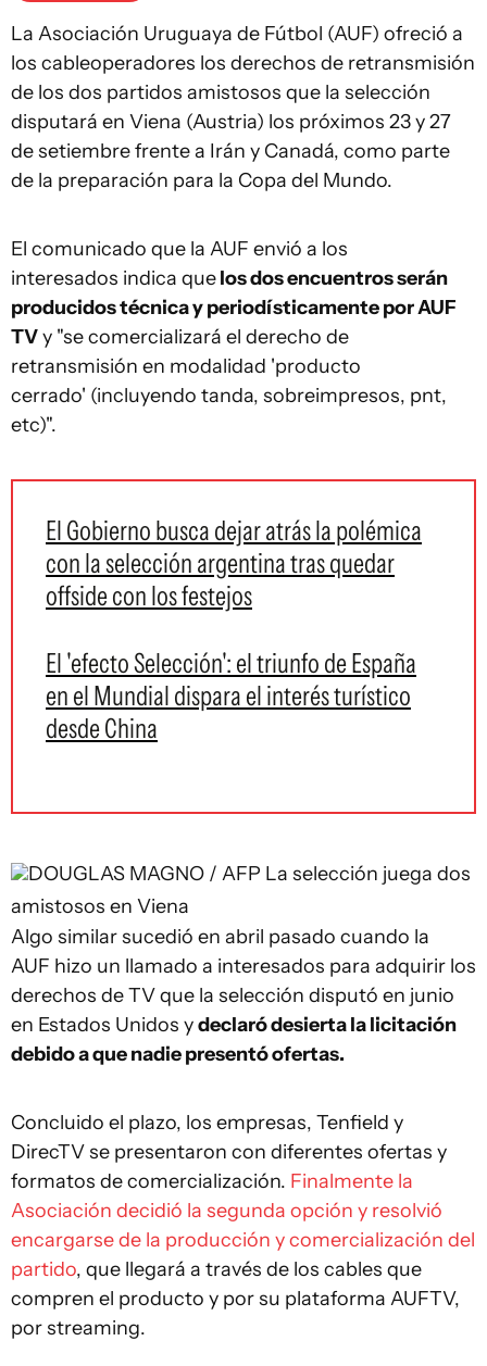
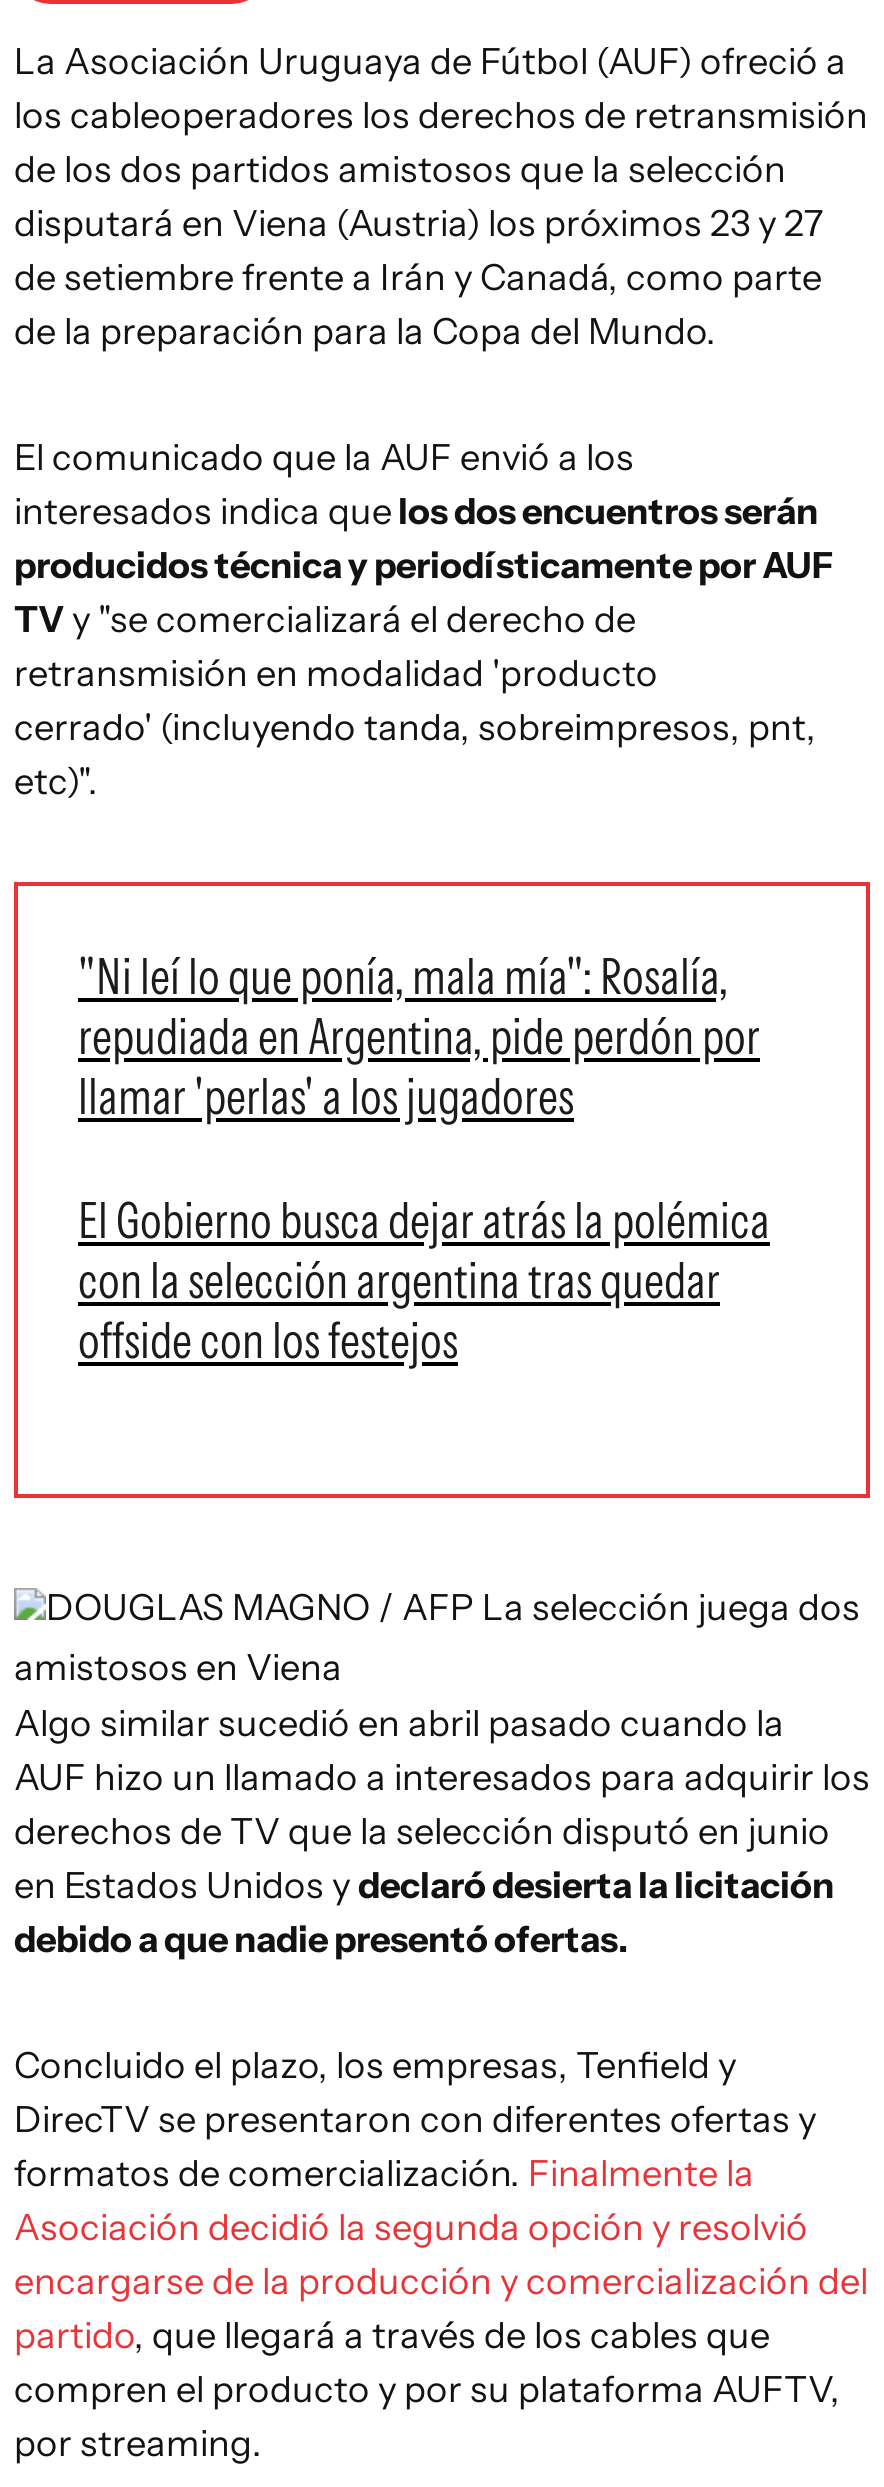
none -> [78,946,760,1126] "Ni leí lo que ponía, mala mía": Rosalía, | repudiada en Argentina, pide perdón por | llamar 'perlas' a los jugadores
moved [46,514,422,612] -> [78,1190,770,1370]: El Gobierno busca dejar atrás la polémica | con la selección argentina tras quedar | offside con los festejos
[46,647,416,744] El 'efecto Selección': el triunfo de España | en el Mundial dispara el interés turístico | desde China -> none

